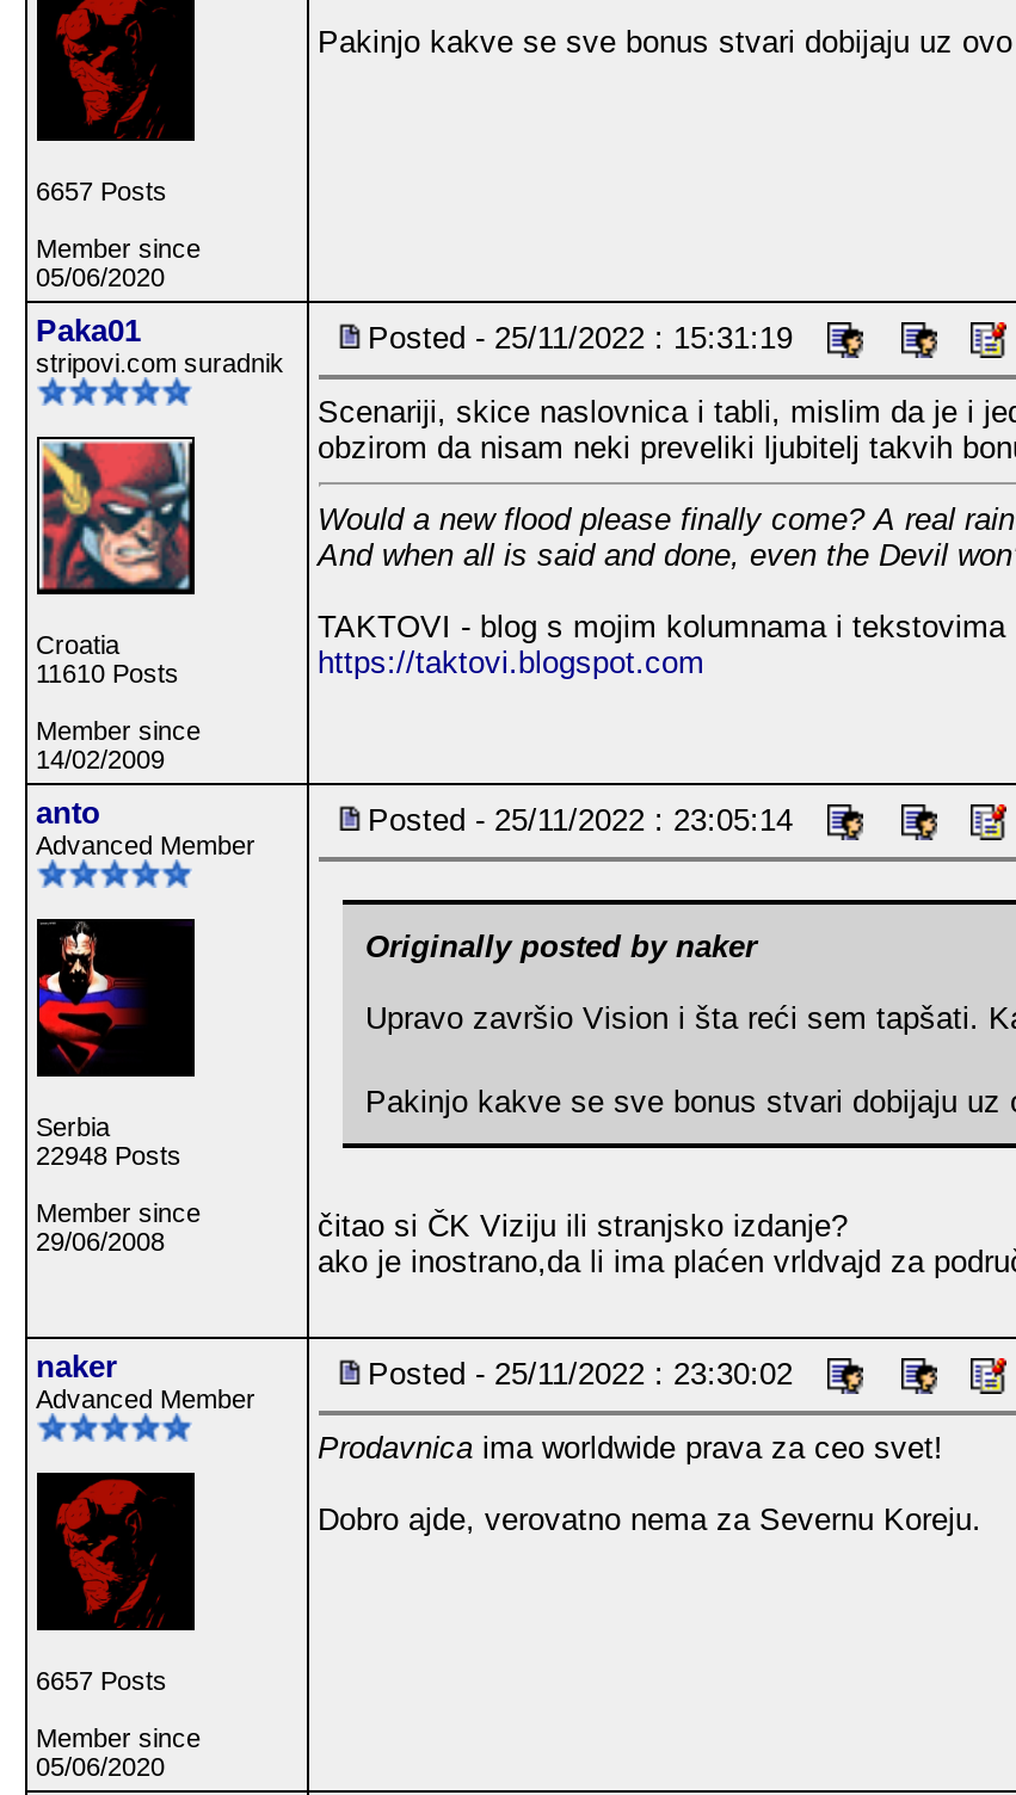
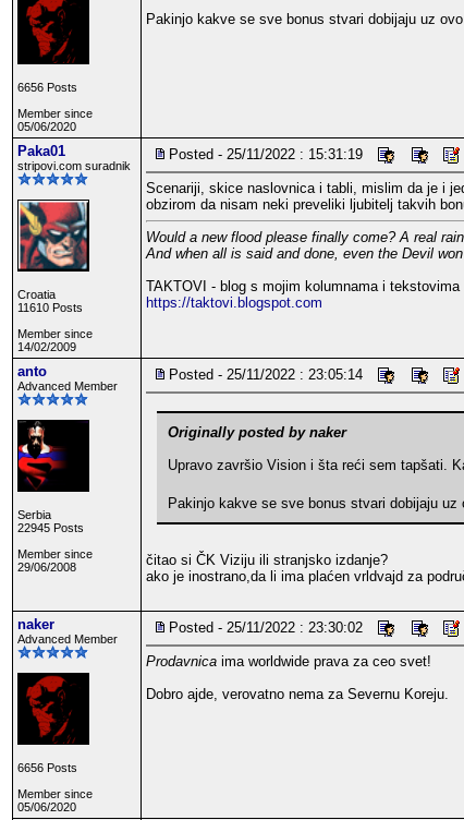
[36,177,167,206] 6657 Posts -> [17,81,77,94] 6656 Posts
[36,1142,181,1170] 22948 Posts -> [17,522,83,535] 22945 Posts
[36,1667,167,1695] 6657 Posts -> [17,761,77,775] 6656 Posts

